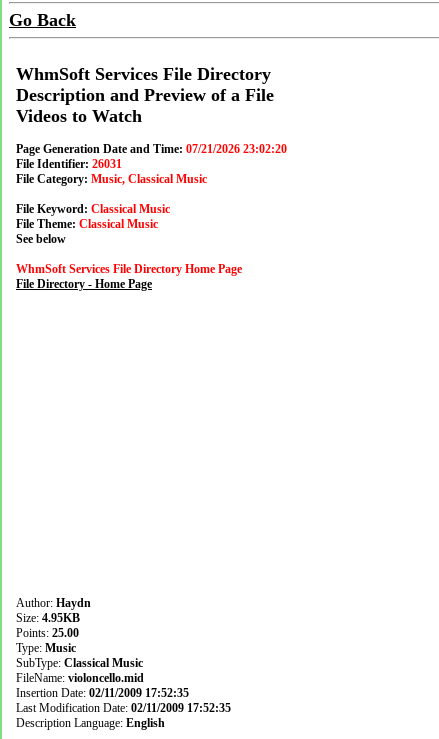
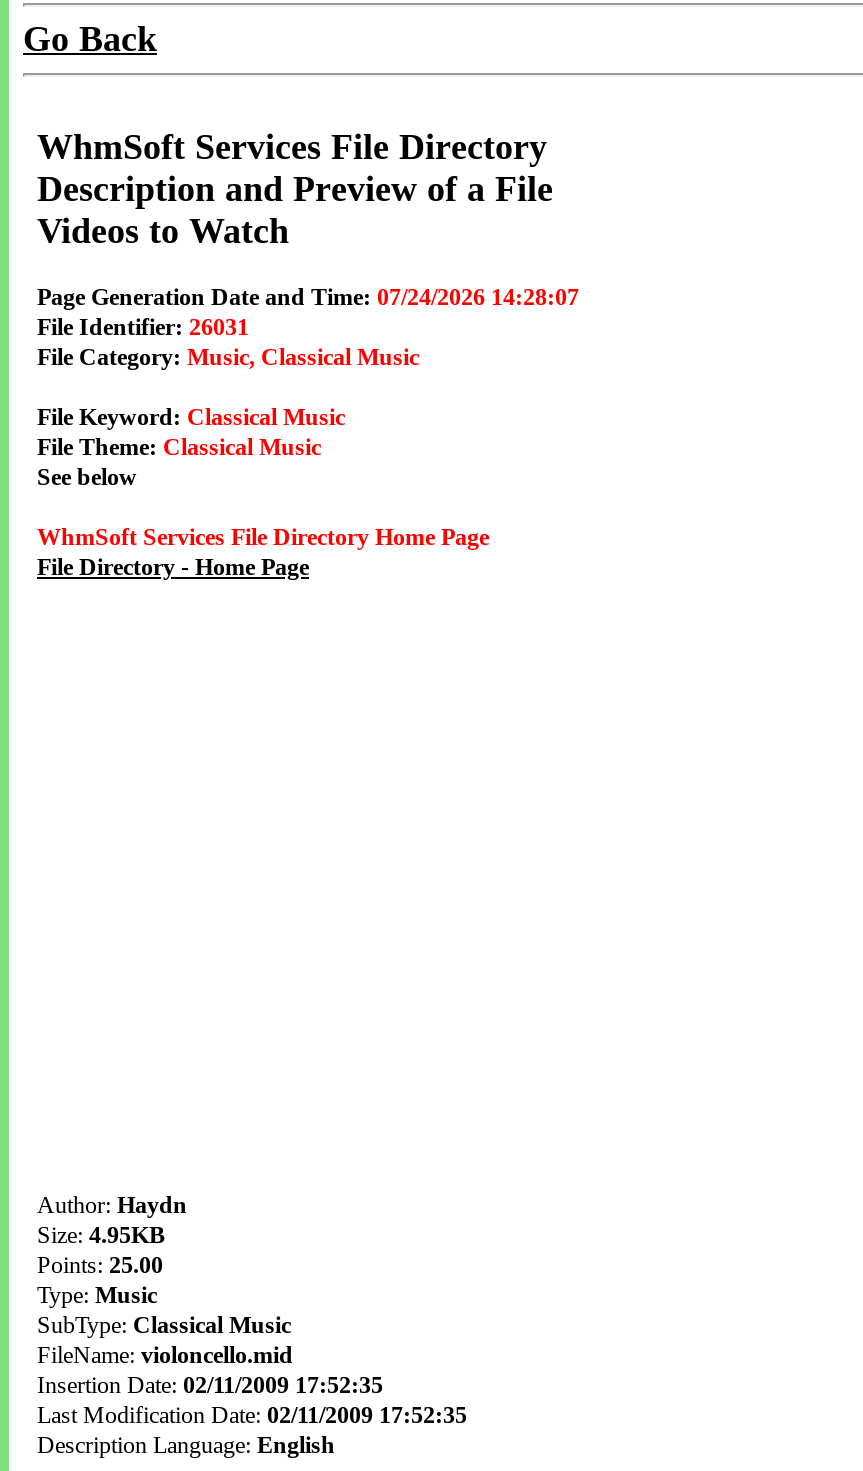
[16,142,287,156] Page Generation Date and Time: 07/21/2026 23:02:20 -> [37,283,579,311] Page Generation Date and Time: 07/24/2026 14:28:07

